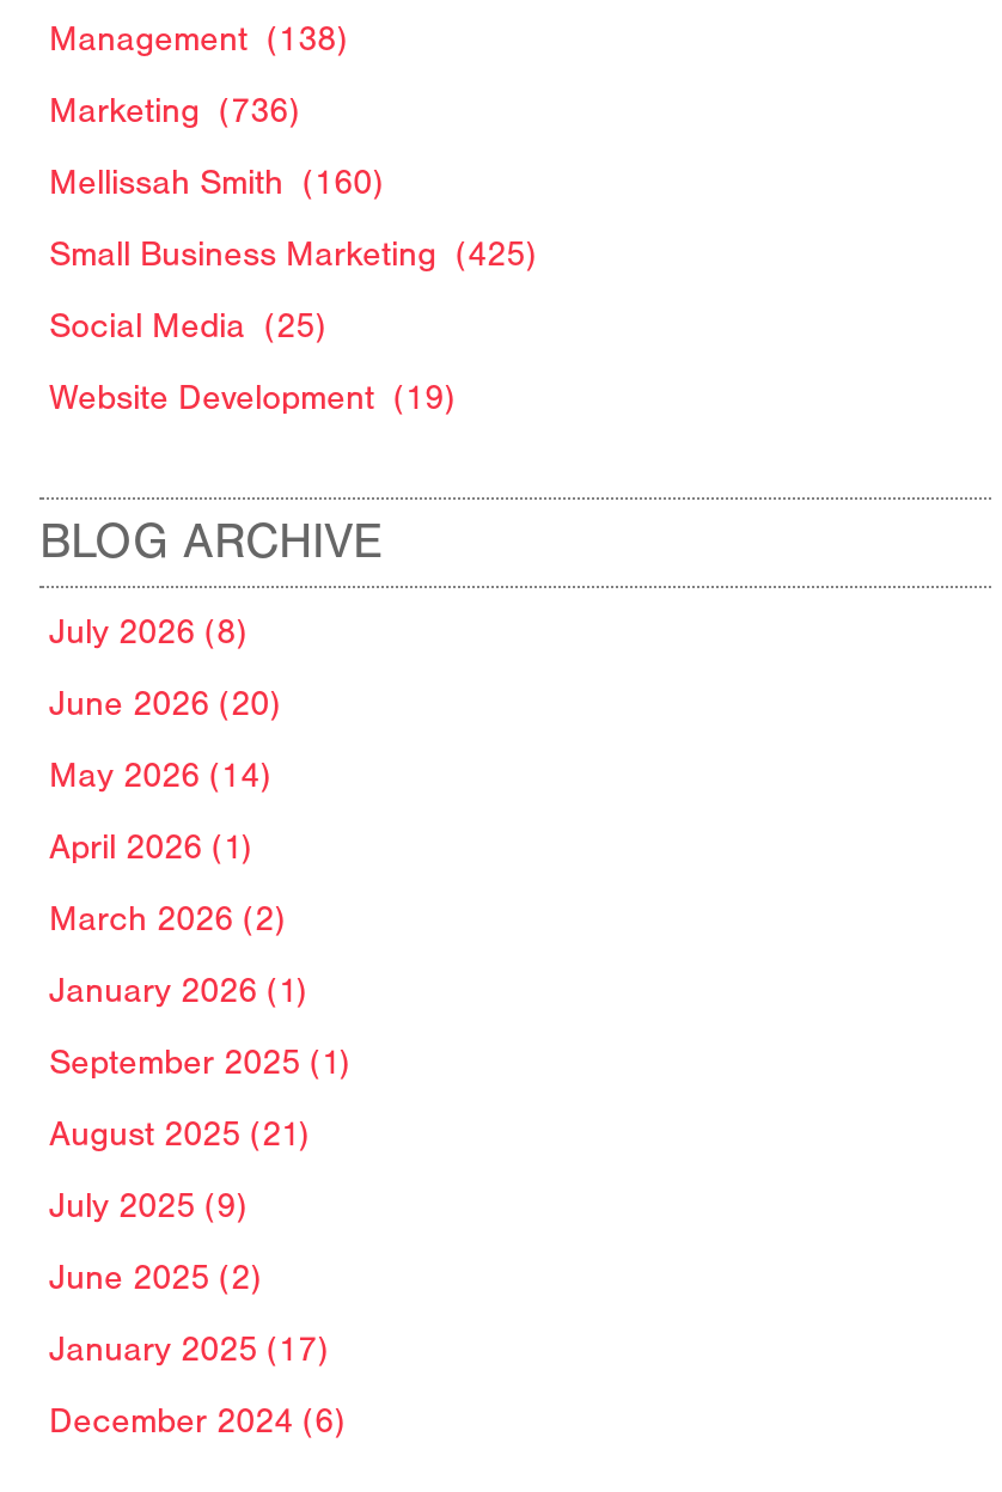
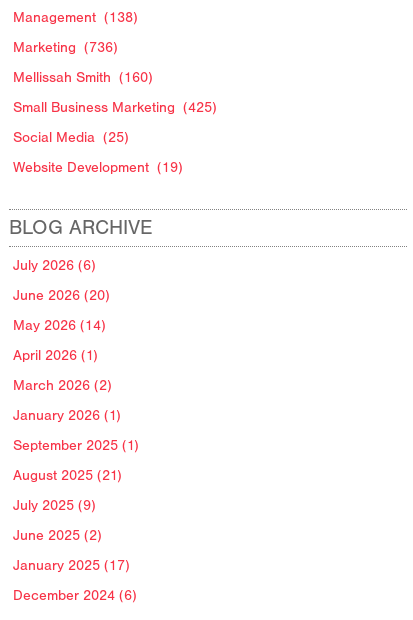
[49,613,248,653] July 2026 (8) -> [13,257,96,274] July 2026 (6)

